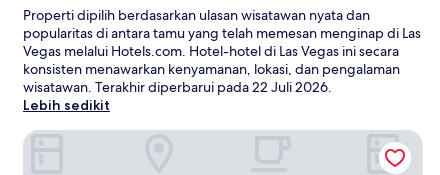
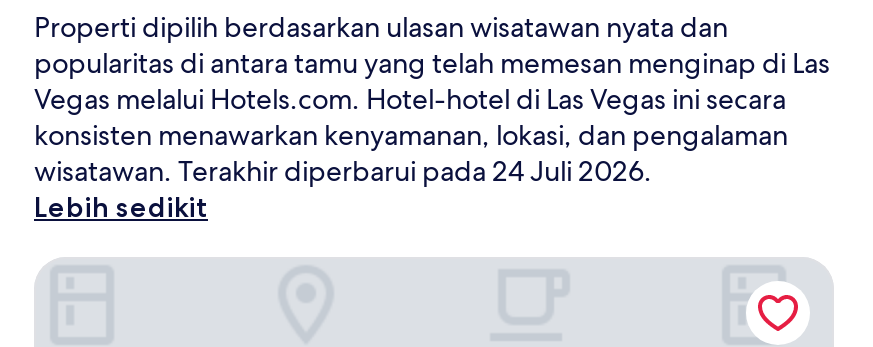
[23,78,332,96] wisatawan. Terakhir diperbarui pada 22 Juli 2026. -> [34,153,652,189] wisatawan. Terakhir diperbarui pada 24 Juli 2026.

